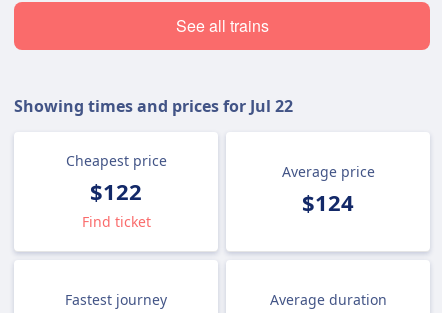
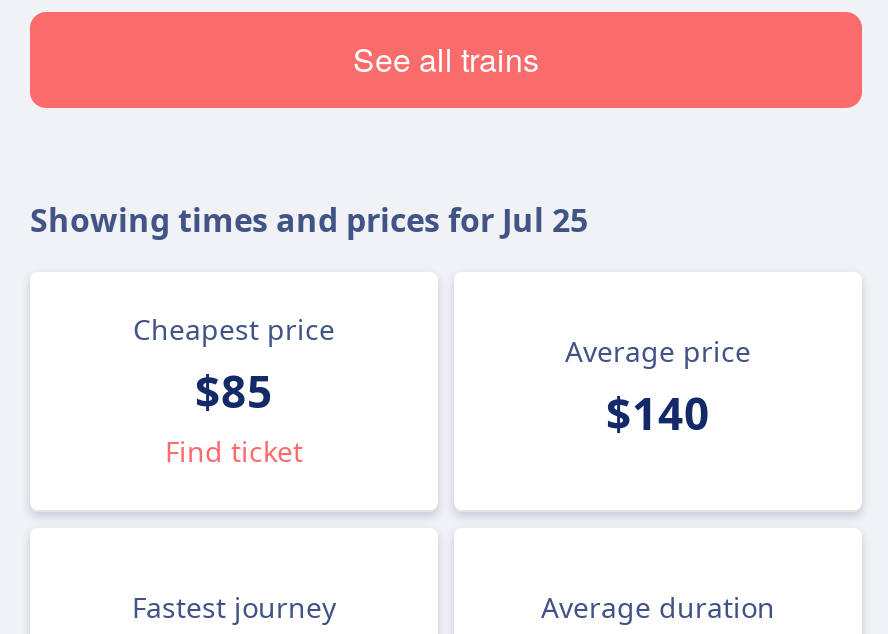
[14,95,293,117] Showing times and prices for Jul 22 -> [30,198,588,242] Showing times and prices for Jul 25
[90,176,142,206] $122 -> [195,360,273,420] $85
[302,187,354,217] $124 -> [606,382,710,442] $140

